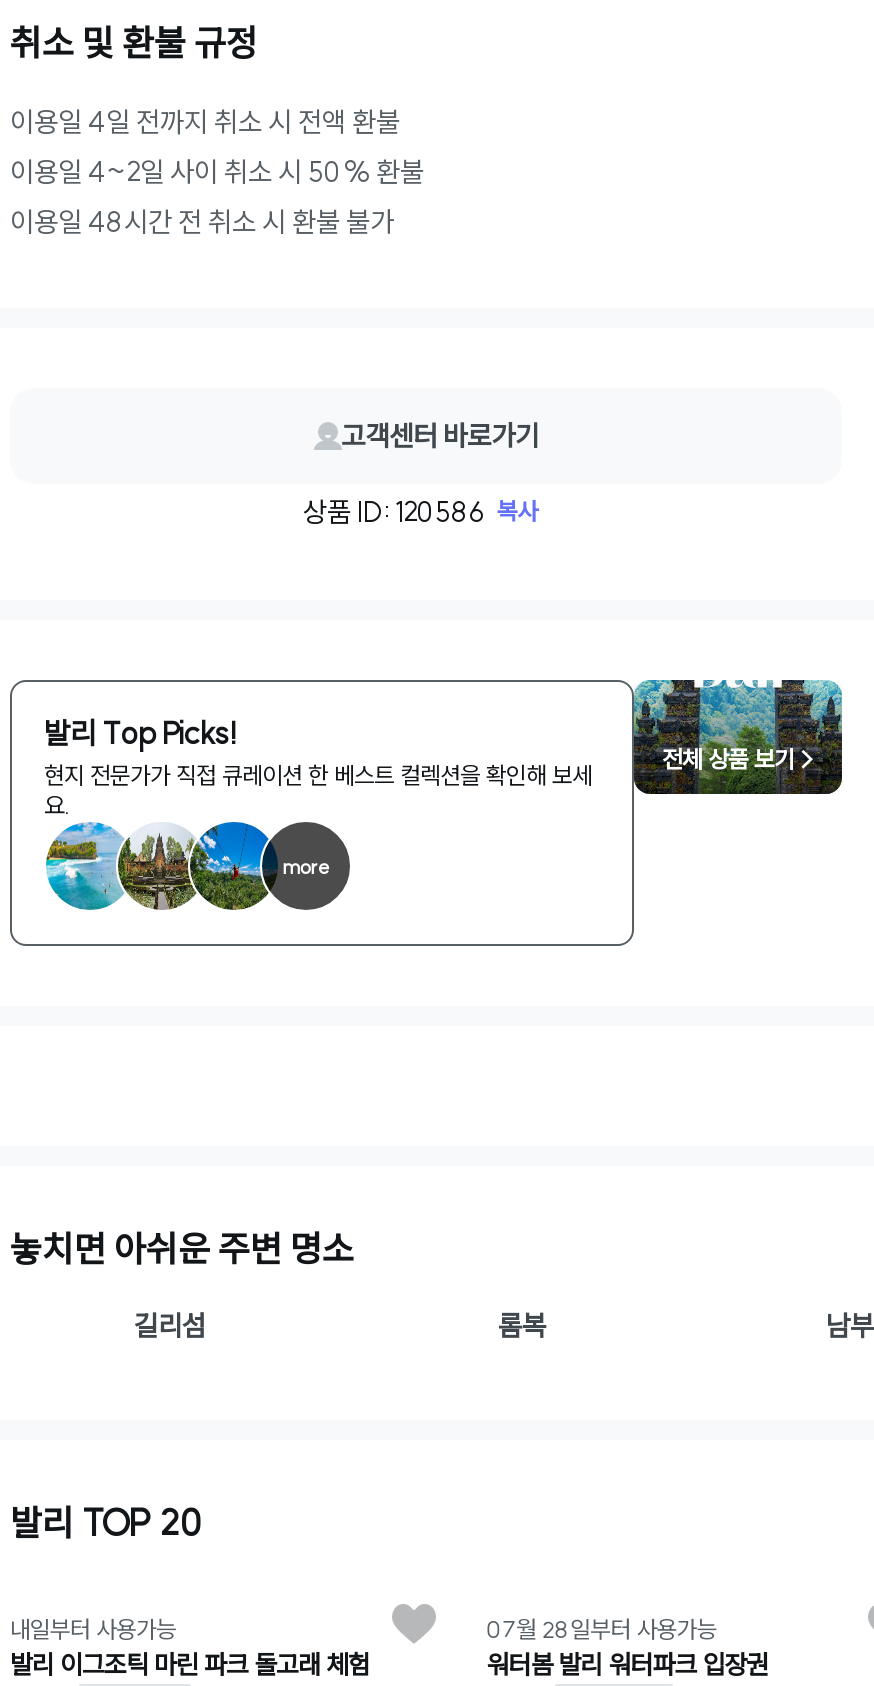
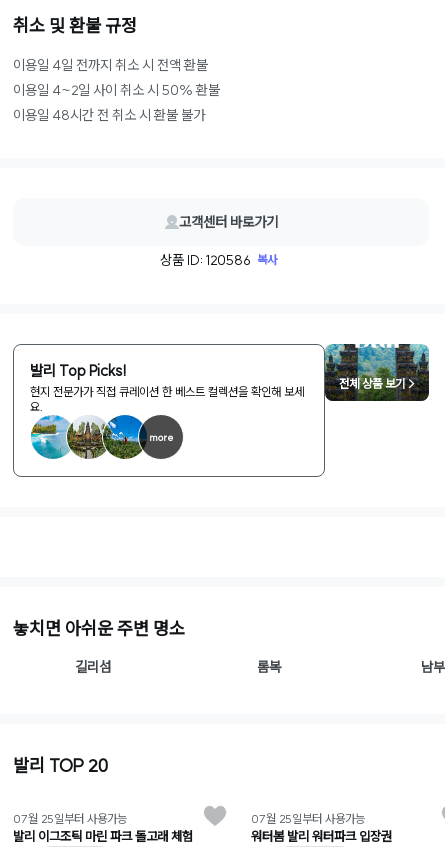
[10,1614,176,1644] 내일부터 사용가능 -> [13,811,127,826] 07월 25일부터 사용가능
[486,1614,716,1644] 07월 28일부터 사용가능 -> [251,811,365,826] 07월 25일부터 사용가능

